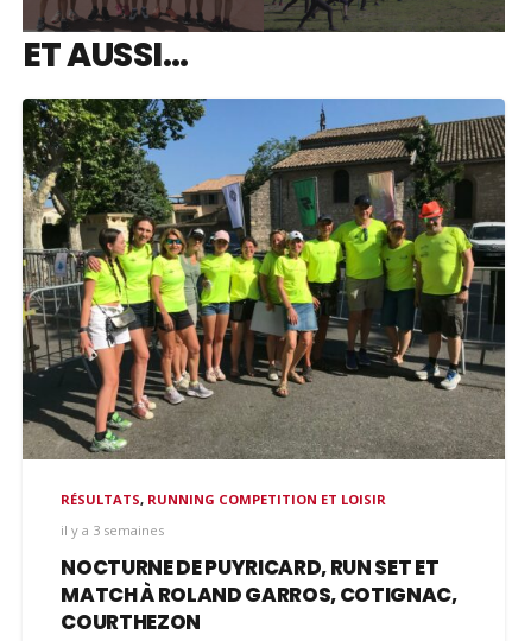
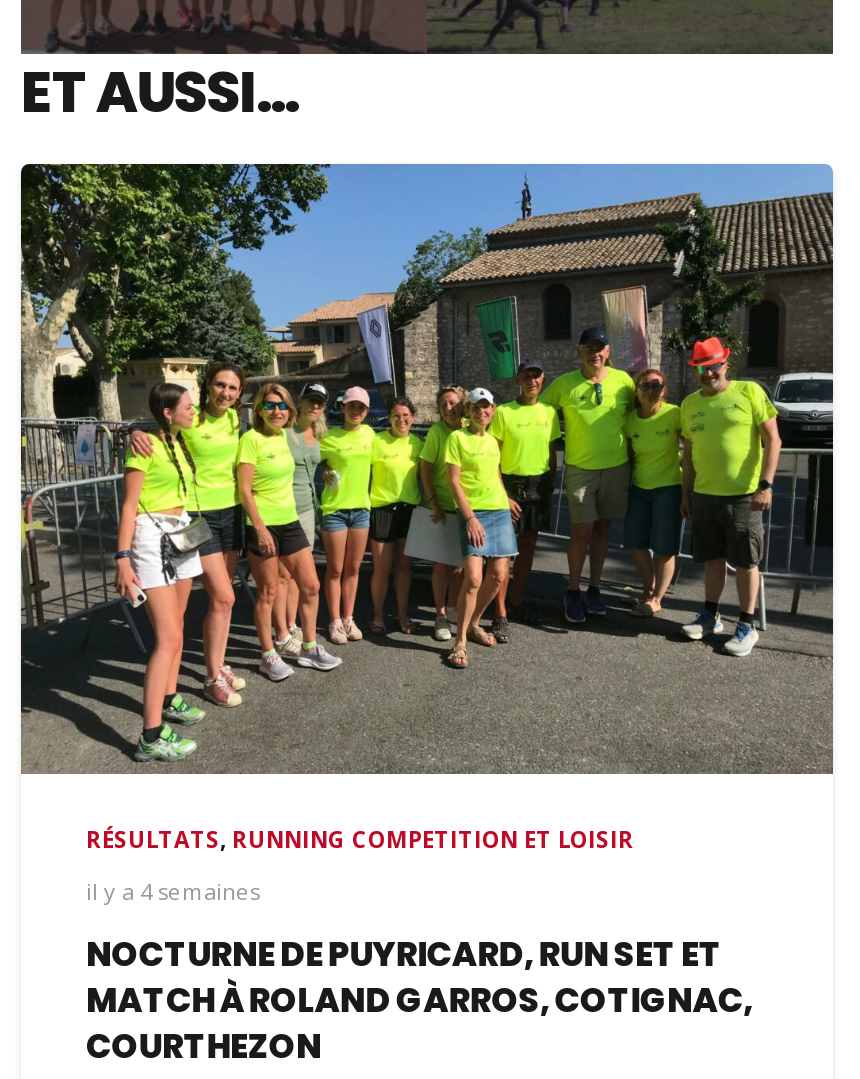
[61,521,165,538] il y a 3 semaines -> [86,877,260,907] il y a 4 semaines

